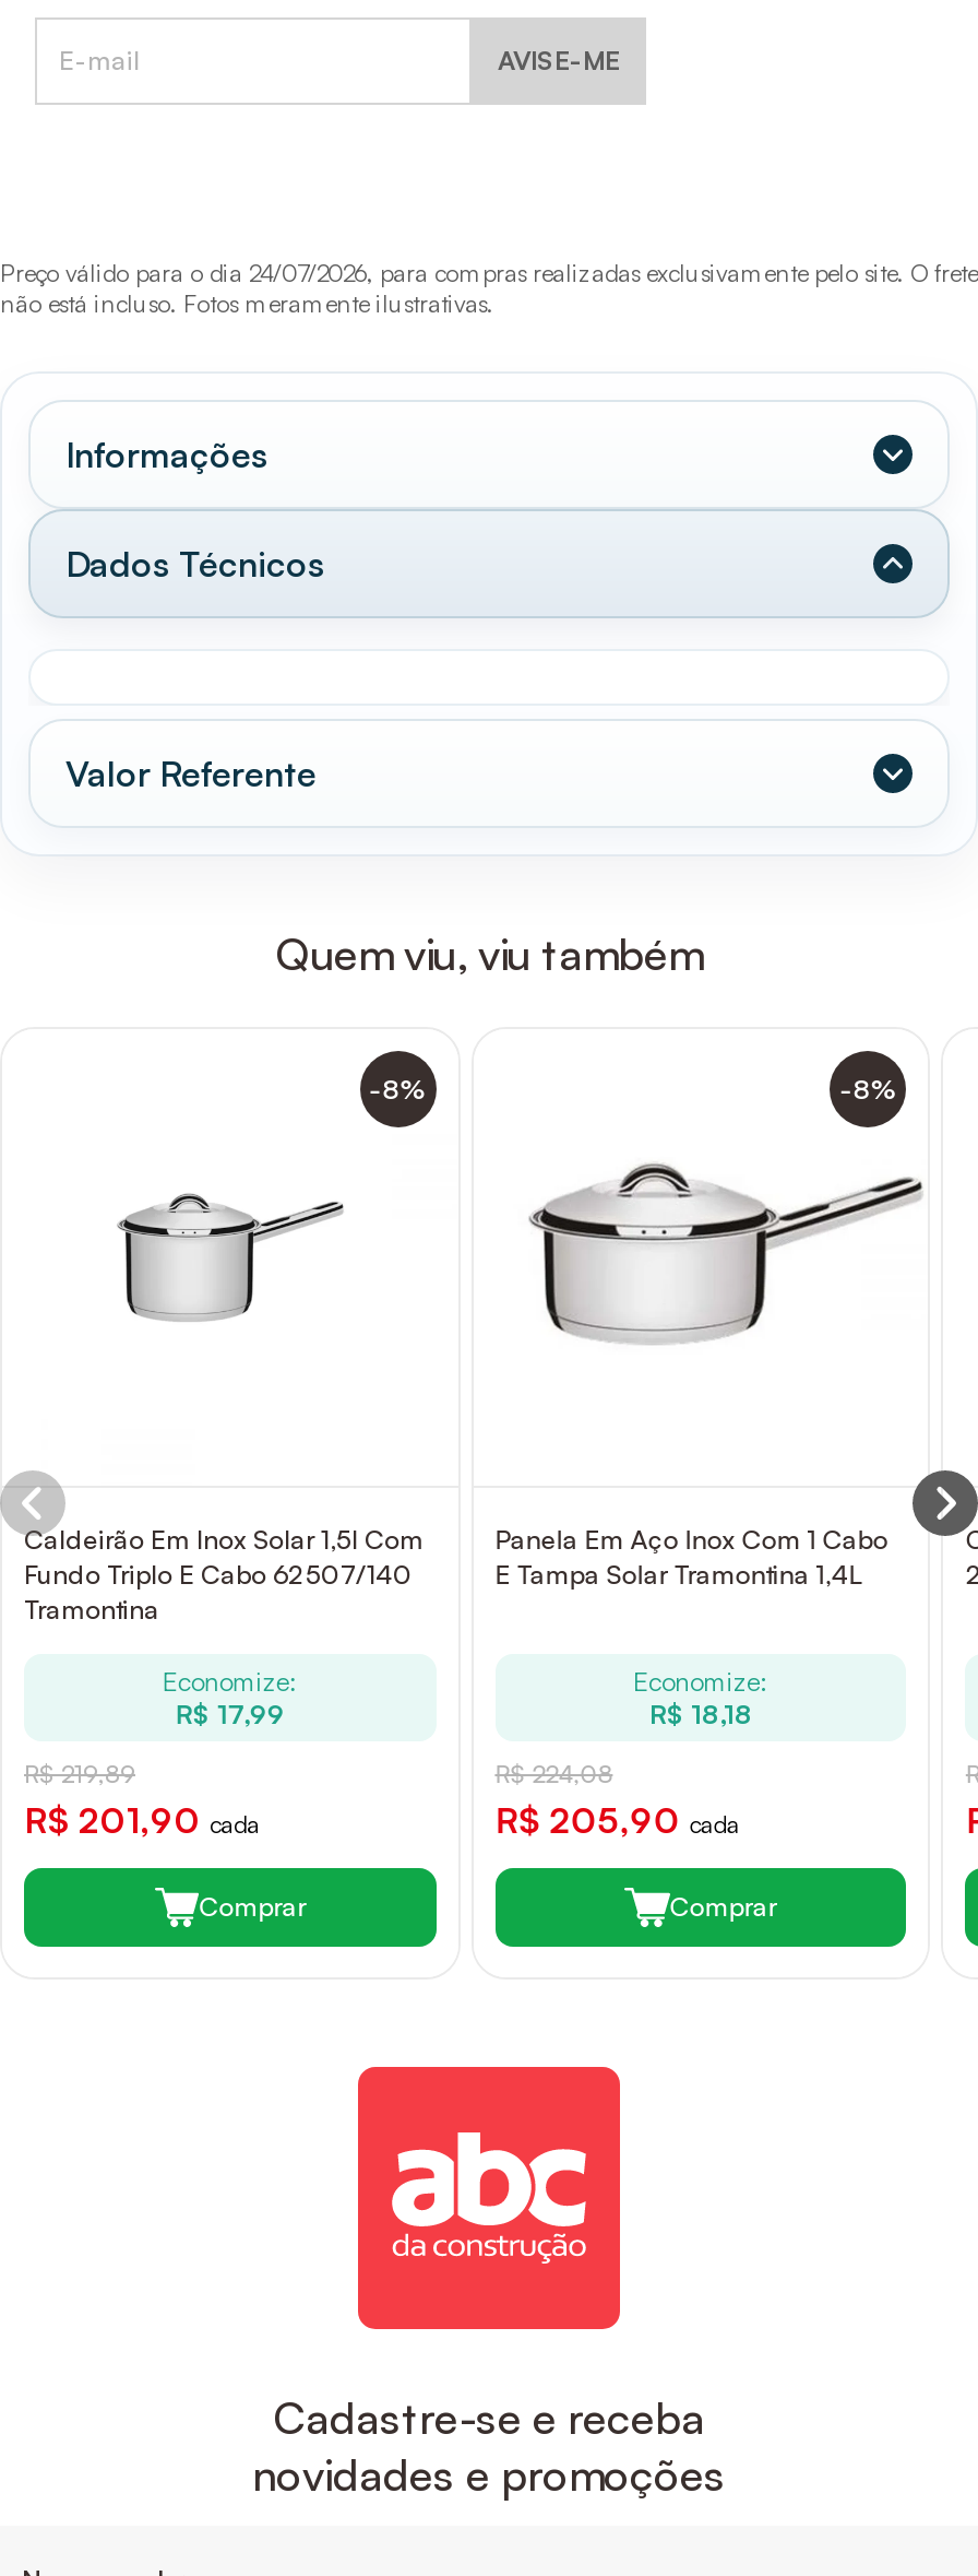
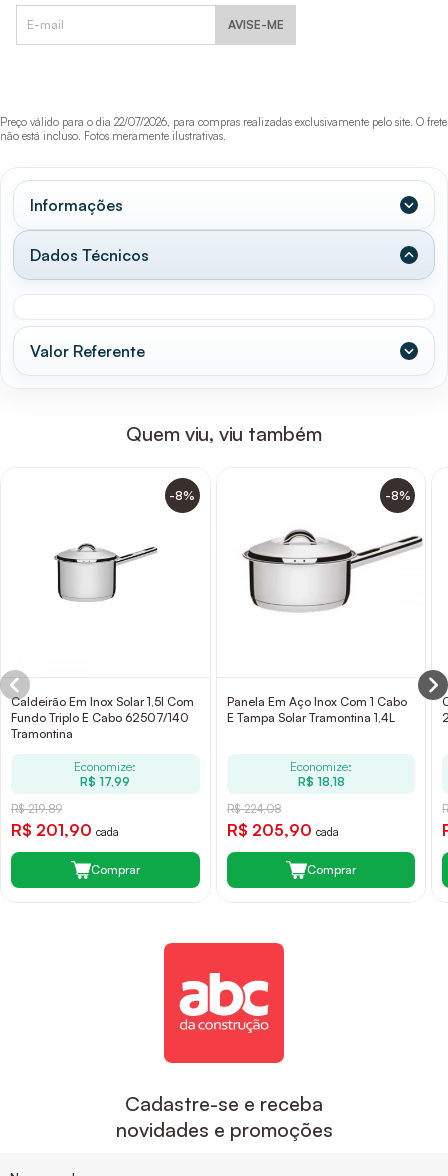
[0,258,978,288] Preço válido para o dia 24/07/2026, para compras realizadas exclusivamente pelo site. O frete -> [0,115,447,129] Preço válido para o dia 22/07/2026, para compras realizadas exclusivamente pelo site. O frete

